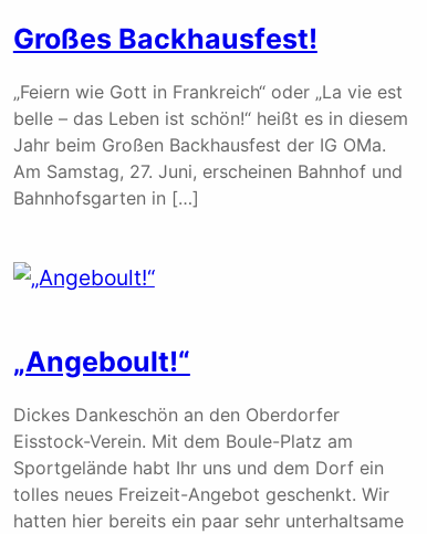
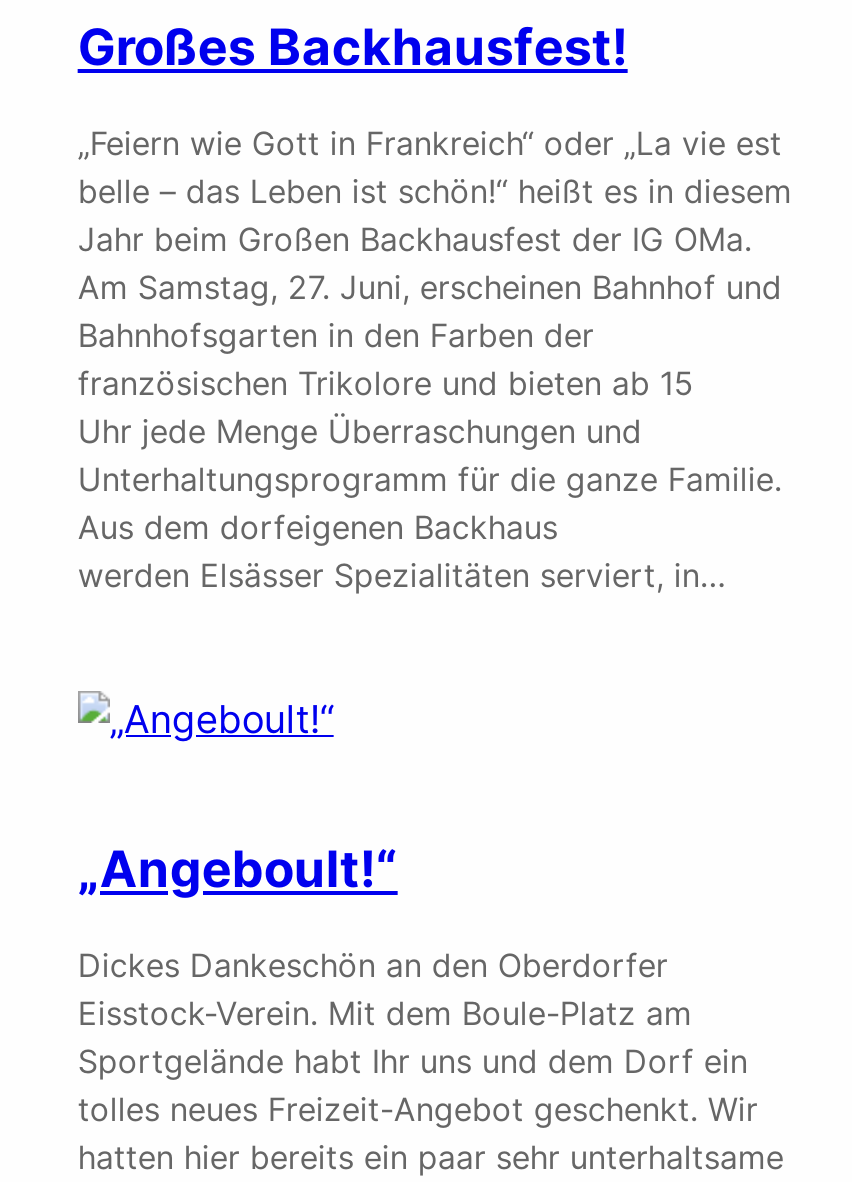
[13,187,199,209] Bahnhofsgarten in […] -> [78,315,792,595] Bahnhofsgarten in den Farben der | französischen Trikolore und bieten ab 15 | Uhr jede Menge Überraschungen und | Unterhaltungsprogramm für die ganze Familie. | Aus dem dorfeigenen Backhaus | werden Elsässer Spezialitäten serviert, in…

